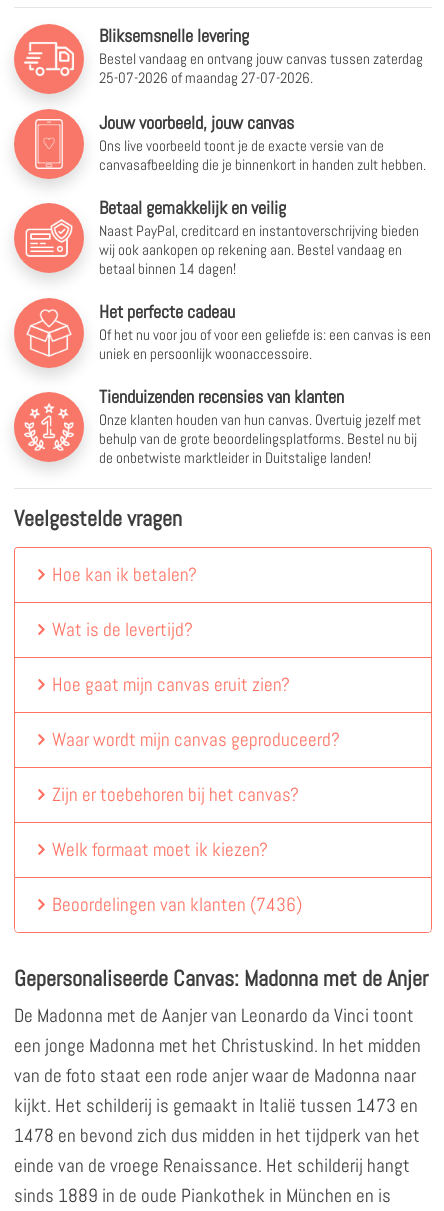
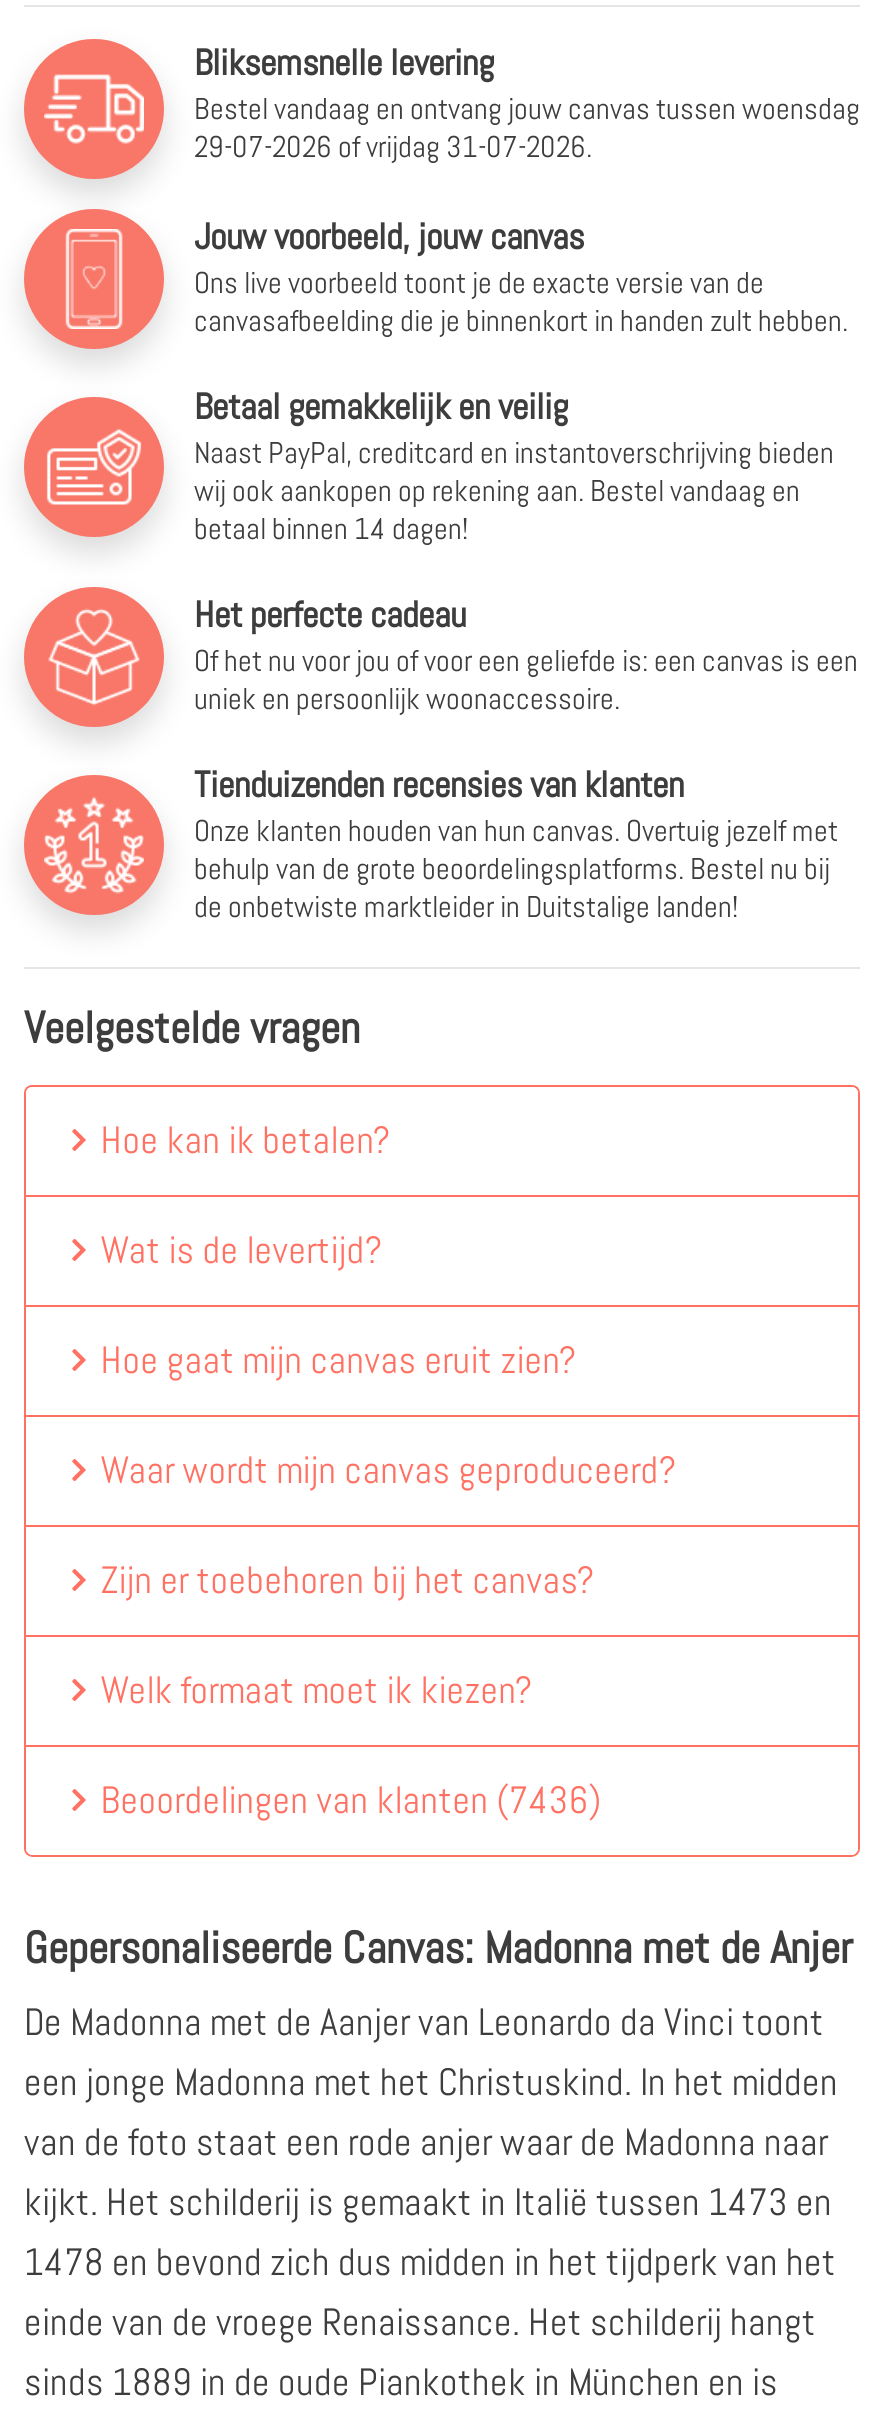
[99,49,423,68] Bestel vandaag en ontvang jouw canvas tussen zaterdag -> [194,89,860,127] Bestel vandaag en ontvang jouw canvas tussen woensdag
[99,68,313,87] 25-07-2026 of maandag 27-07-2026. -> [194,127,592,165] 29-07-2026 of vrijdag 31-07-2026.

